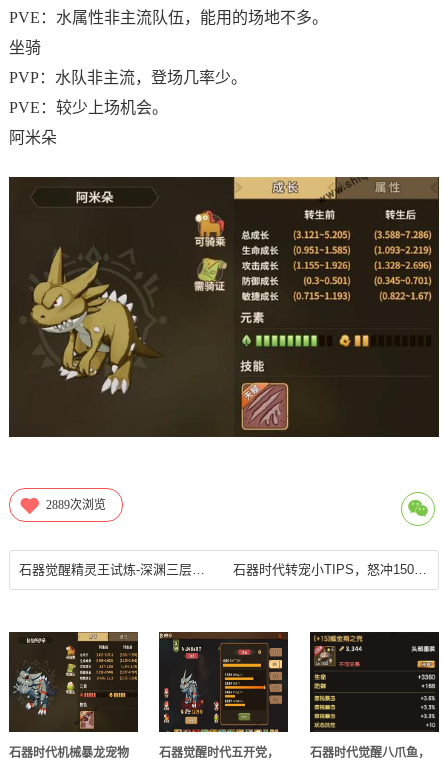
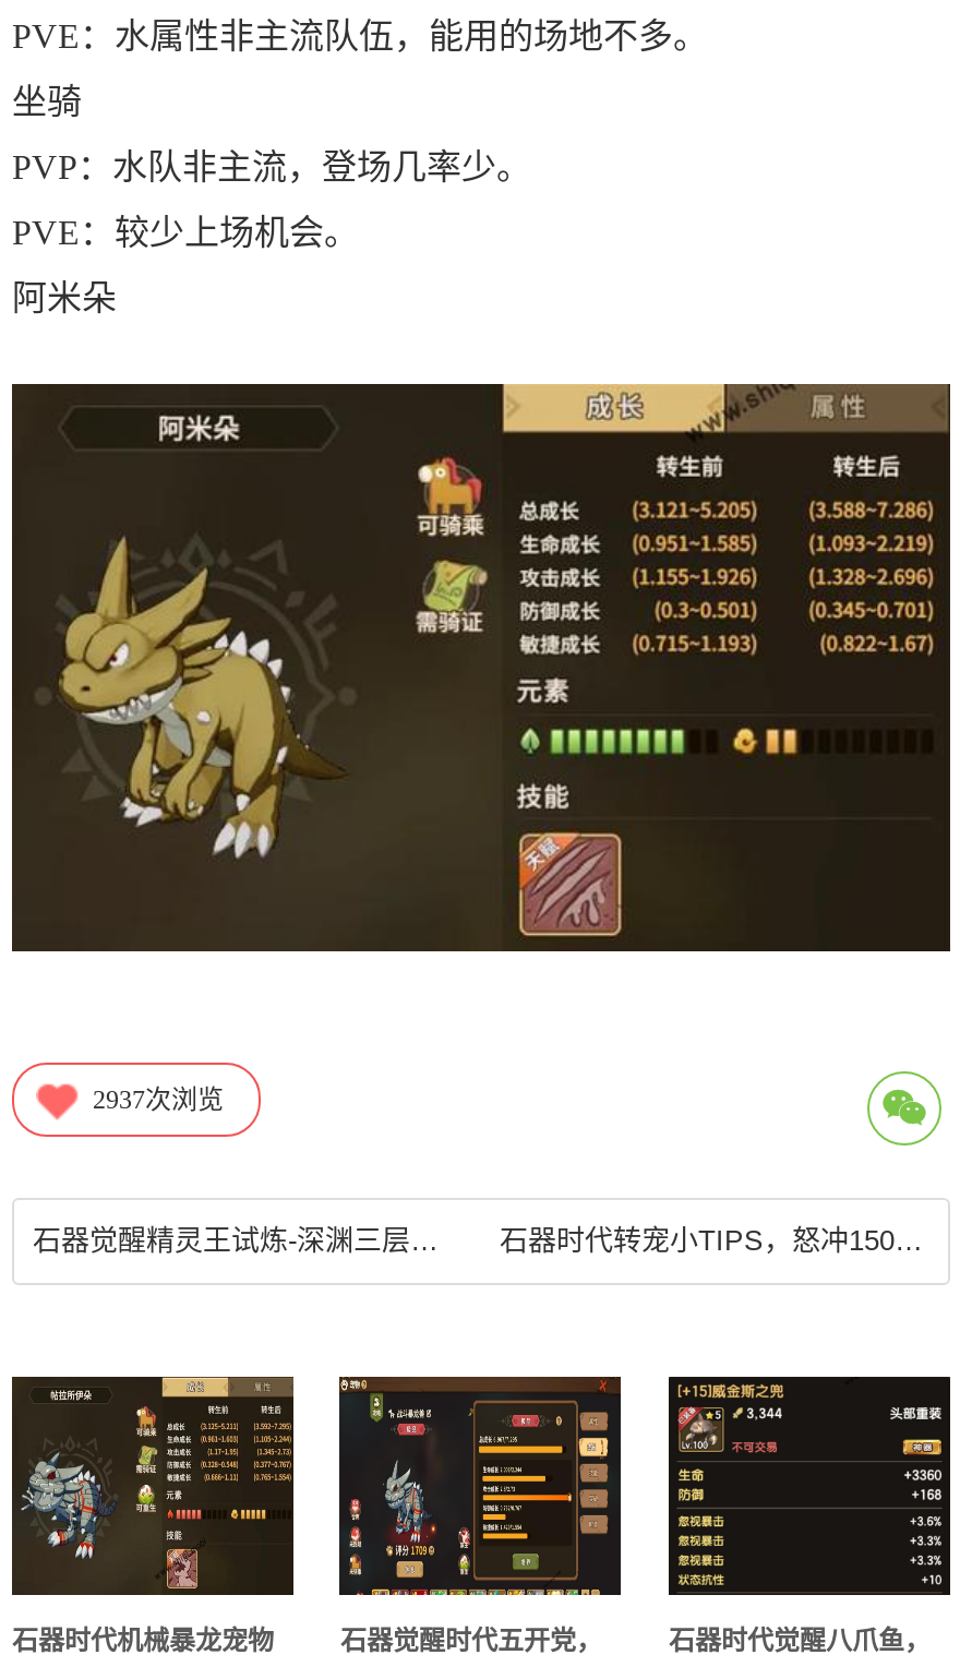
[46,498,106,512] 2889次浏览 -> [93,1084,224,1114] 2937次浏览

